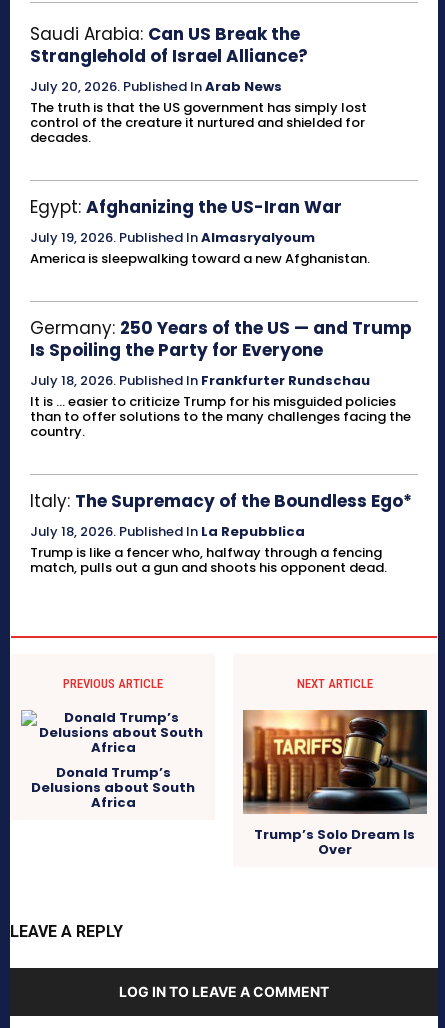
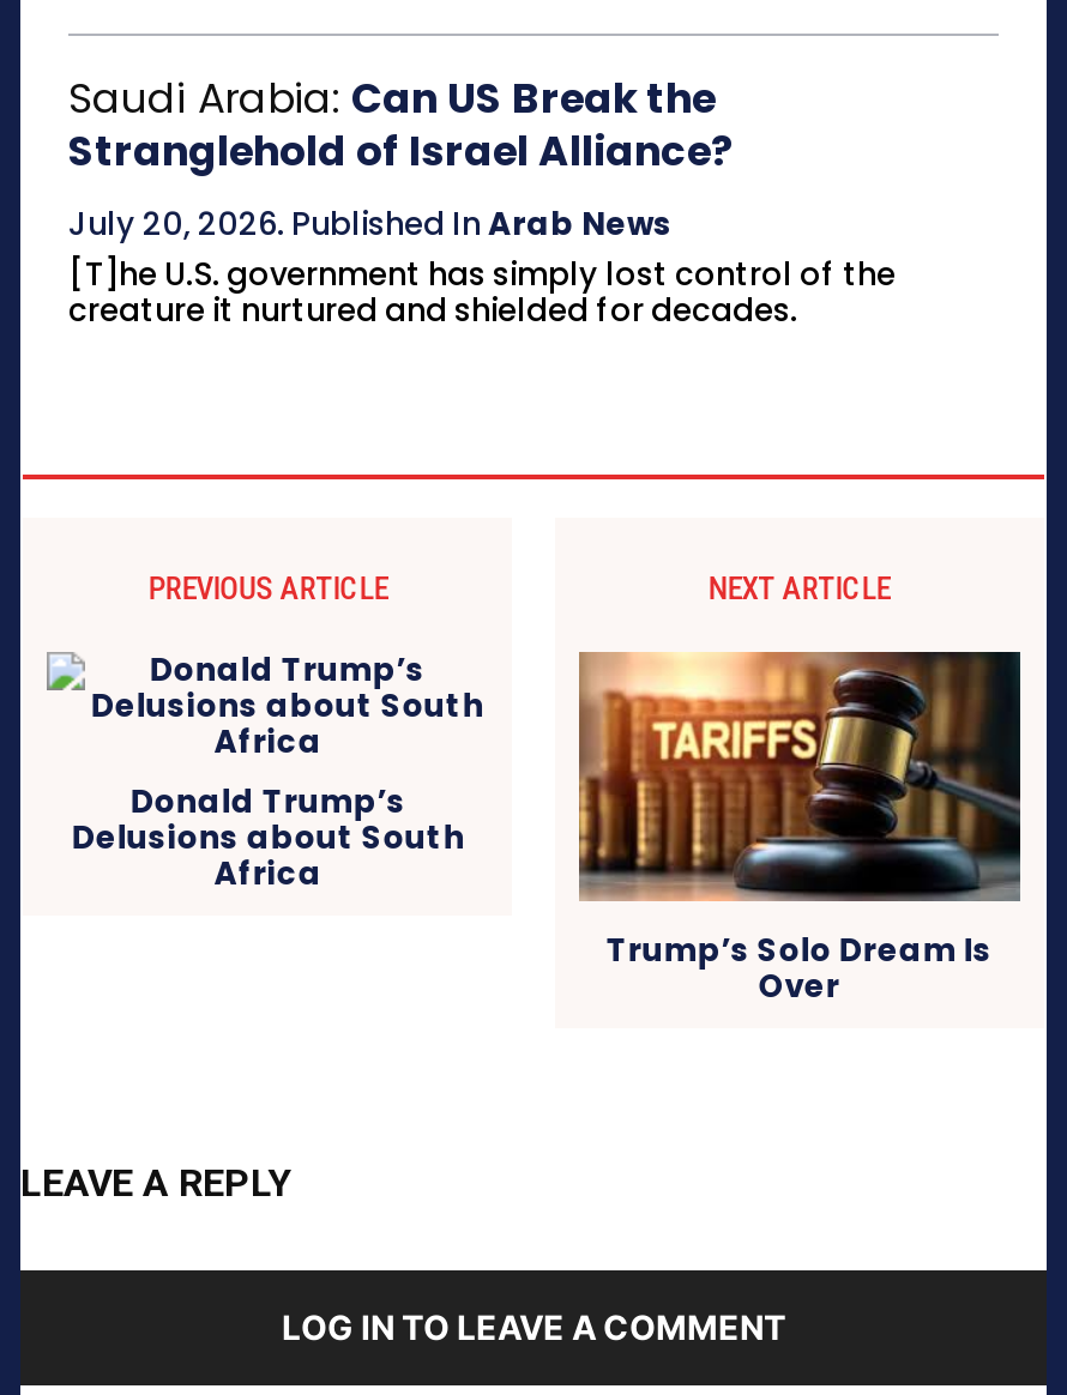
[30,98,412,577] The truth is that the US government has simply lost | control of the creature it nurtured and shielded for | decades. | Egypt: Afghanizing the US-Iran War | July 19, 2026. Published InAlmasryalyoum | America is sleepwalking toward a new Afghanistan. | Germany: 250 Years of the US — and Trump | Is Spoiling the Party for Everyone | July 18, 2026. Published In Frankfurter Rundschau | It is ... easier to criticize Trump for his misguided policies | than to offer solutions to the many challenges facing the | country. | Italy: The Supremacy of the Boundless Ego* | July 18, 2026. Published In La Repubblica | Trump is like a fencer who, halfway through a fencing | match, pulls out a gun and shoots his opponent dead. -> [68,253,896,334] [T]he U.S. government has simply lost control of the | creature it nurtured and shielded for decades.

